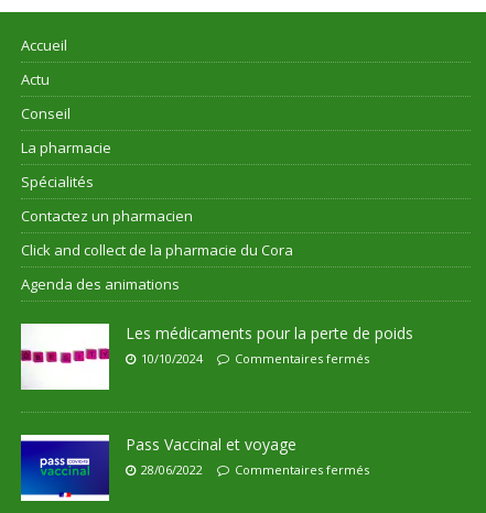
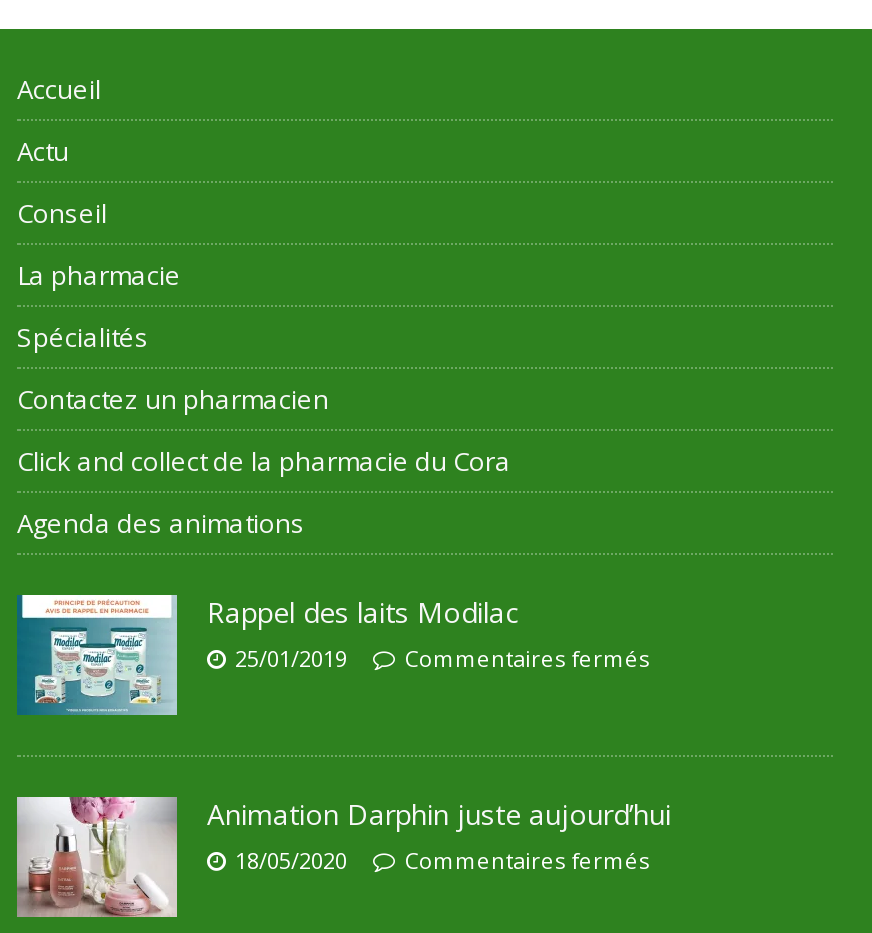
[20,323,413,391] [image] | Les médicaments pour la perte de poids | 10/10/2024 -> [17,593,519,717] [image] | Rappel des laits Modilac | 25/01/2019
[20,434,296,502] [image] | Pass Vaccinal et voyage | 28/06/2022 -> [15,795,671,919] [image] | Animation Darphin juste aujourd’hui | 18/05/2020

